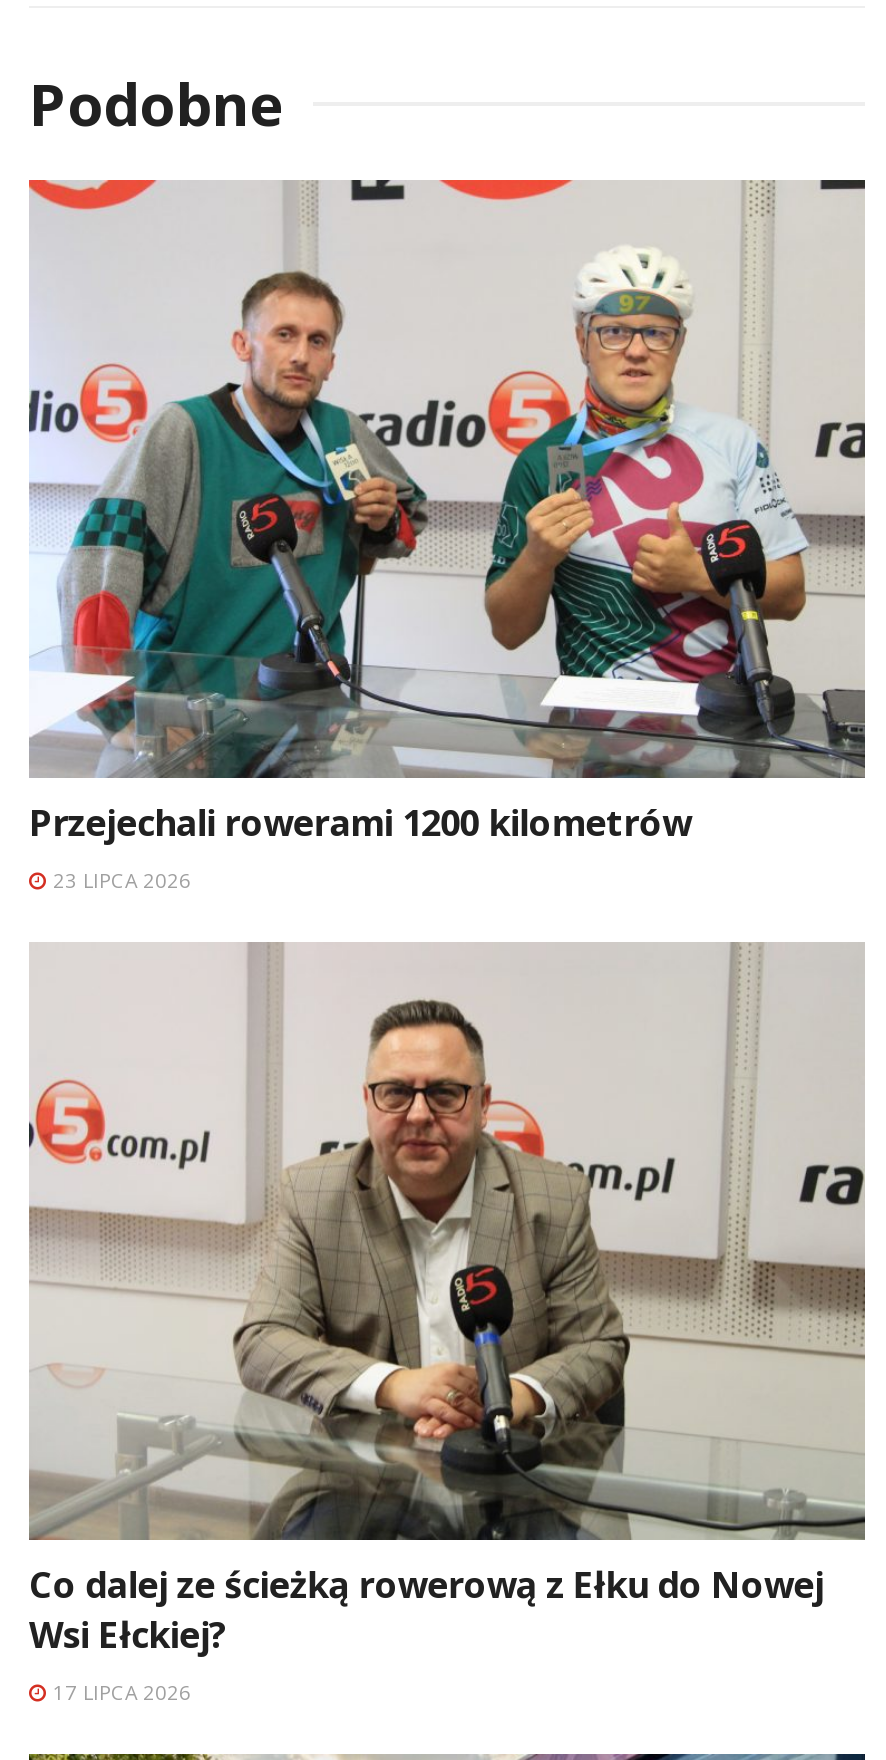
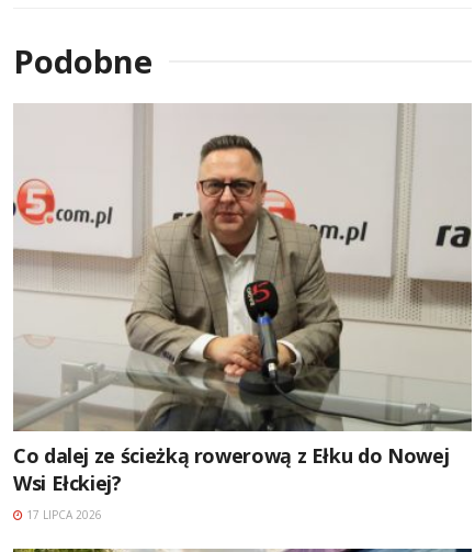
[27,178,865,894] [image] | Przejechali rowerami 1200 kilometrów | 23 LIPCA 2026 -> none

